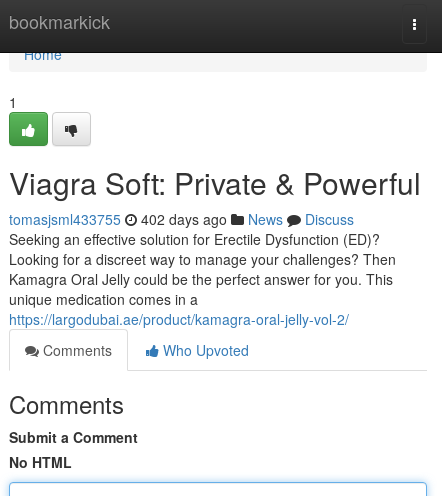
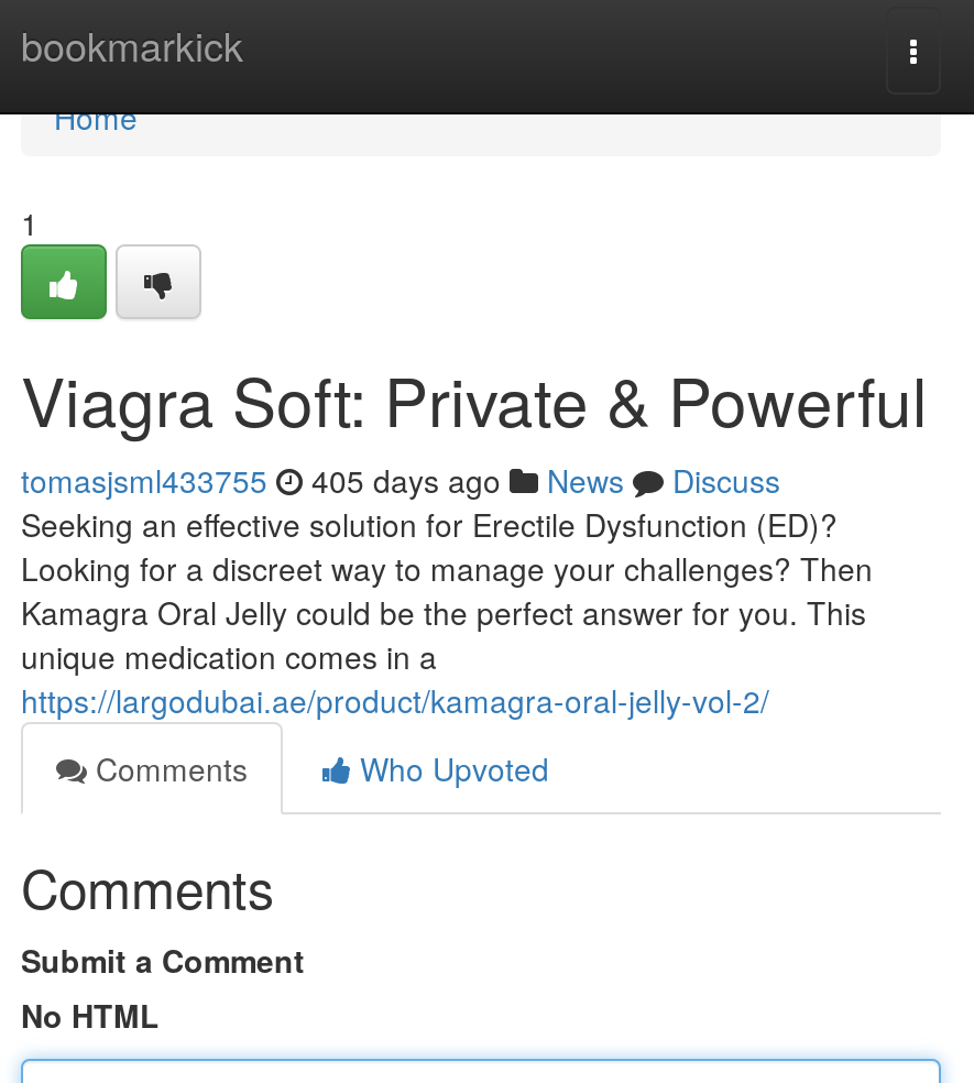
[9,209,354,229] tomasjsml433755 402 days ago News Discuss -> [21,458,780,502] tomasjsml433755 405 days ago News Discuss

